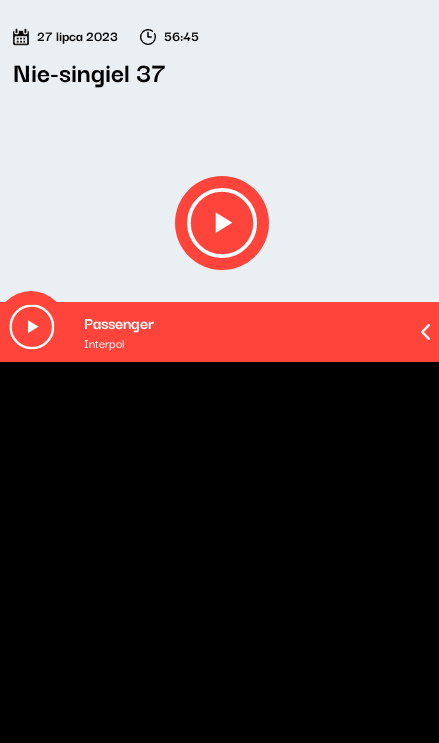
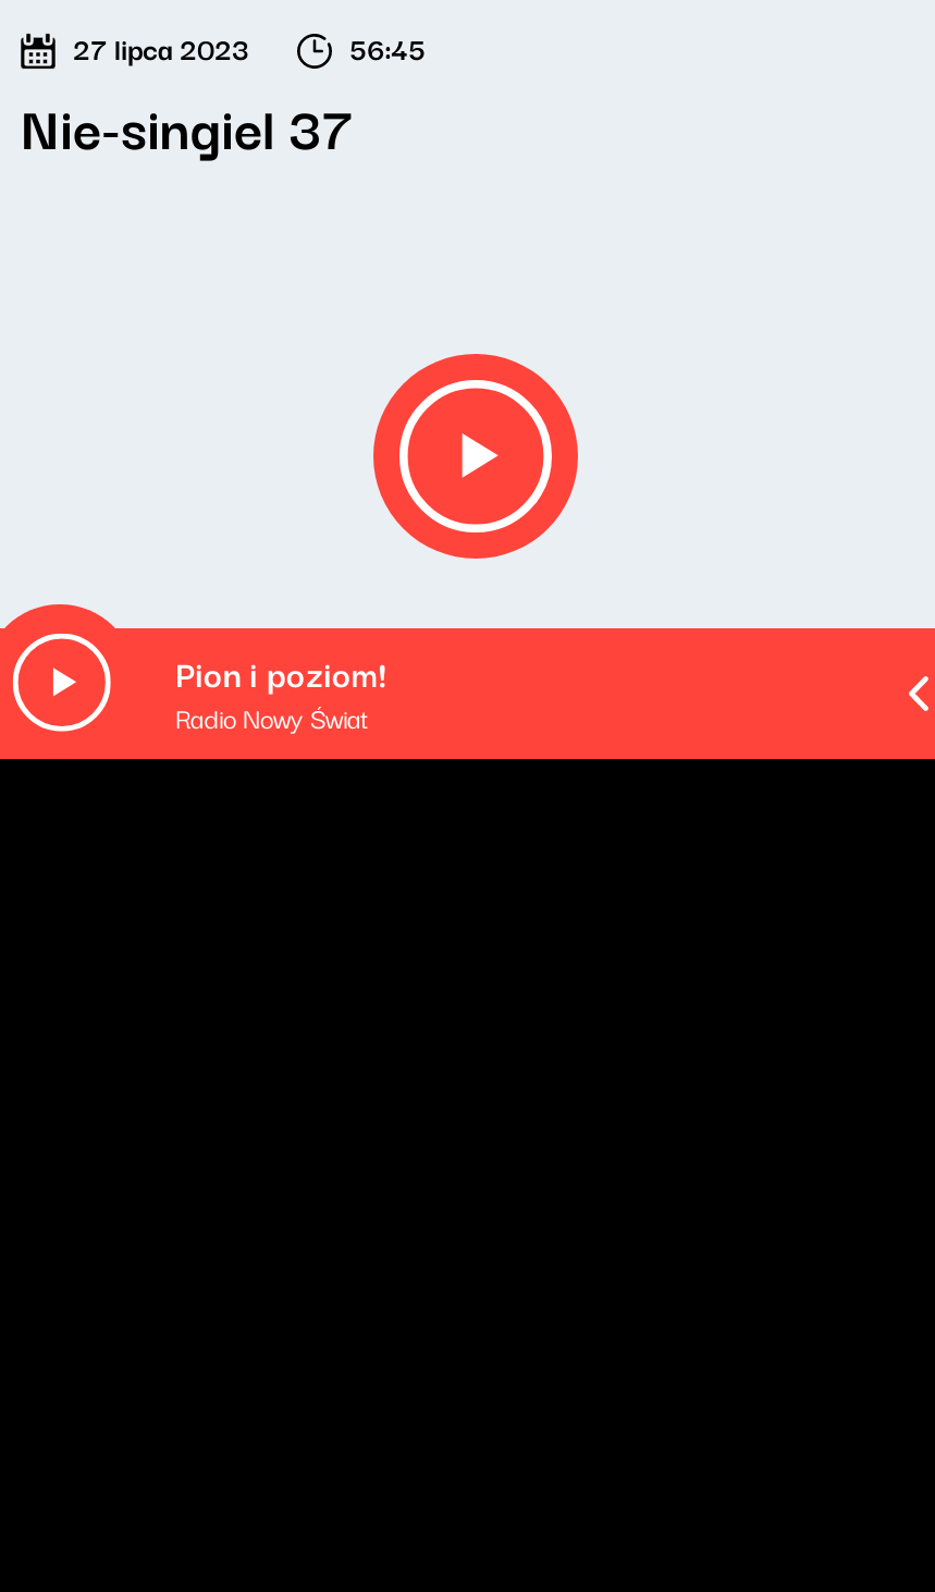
[84,310,154,352] Passenger | Interpol -> [175,646,386,737] Pion i poziom! | Radio Nowy Świat

